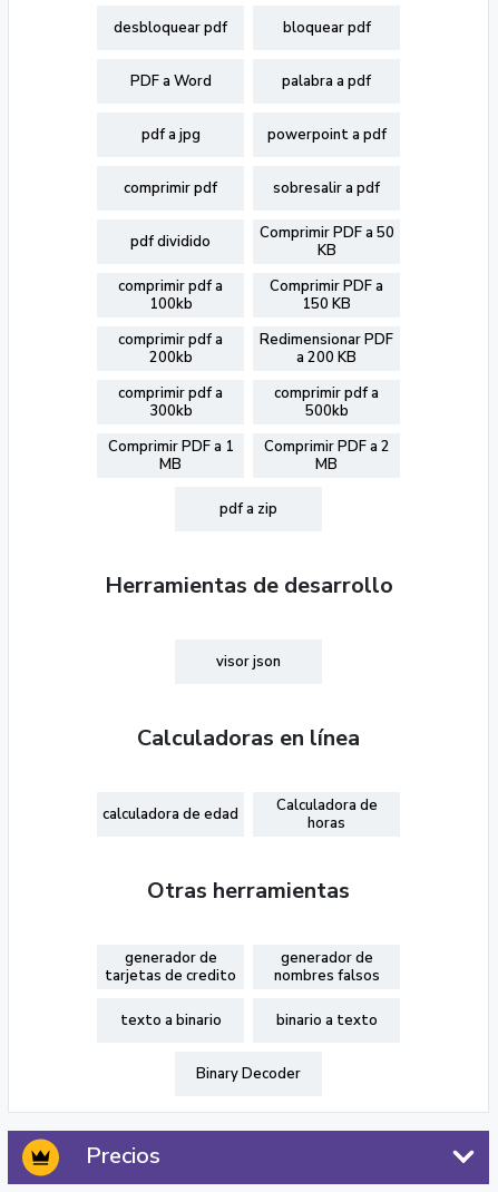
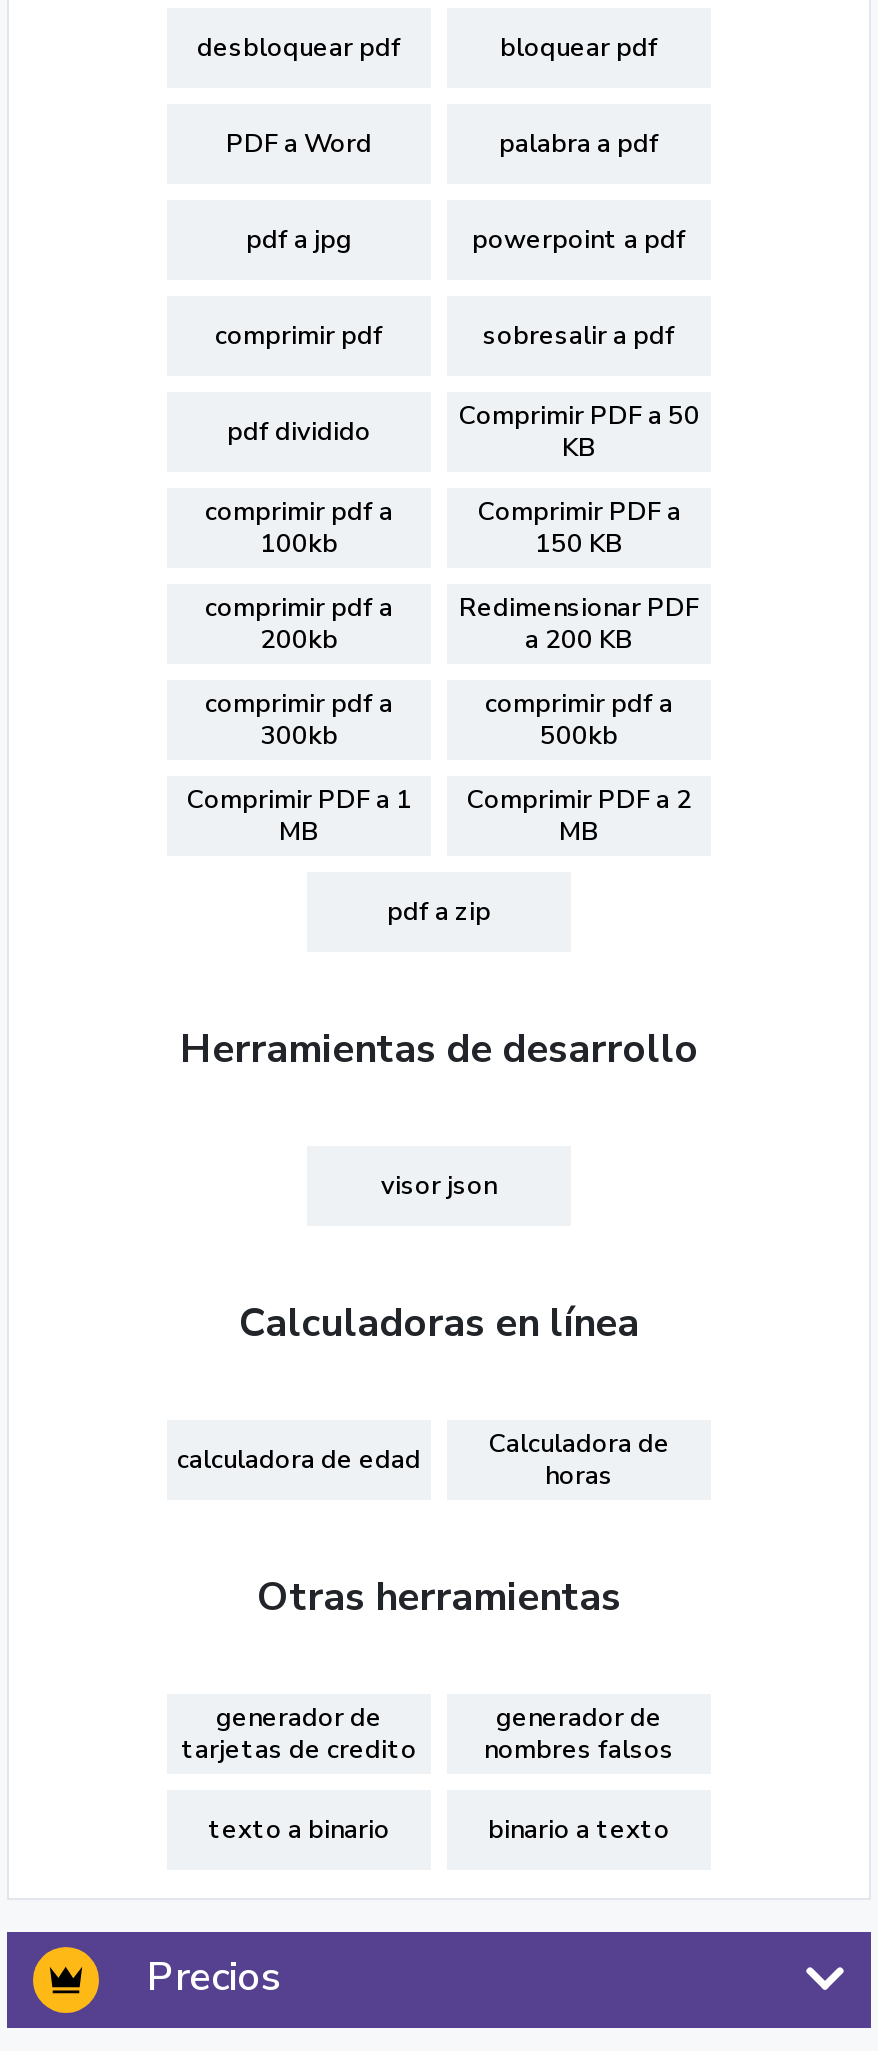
[196,1064,301,1084] Binary Decoder -> none

